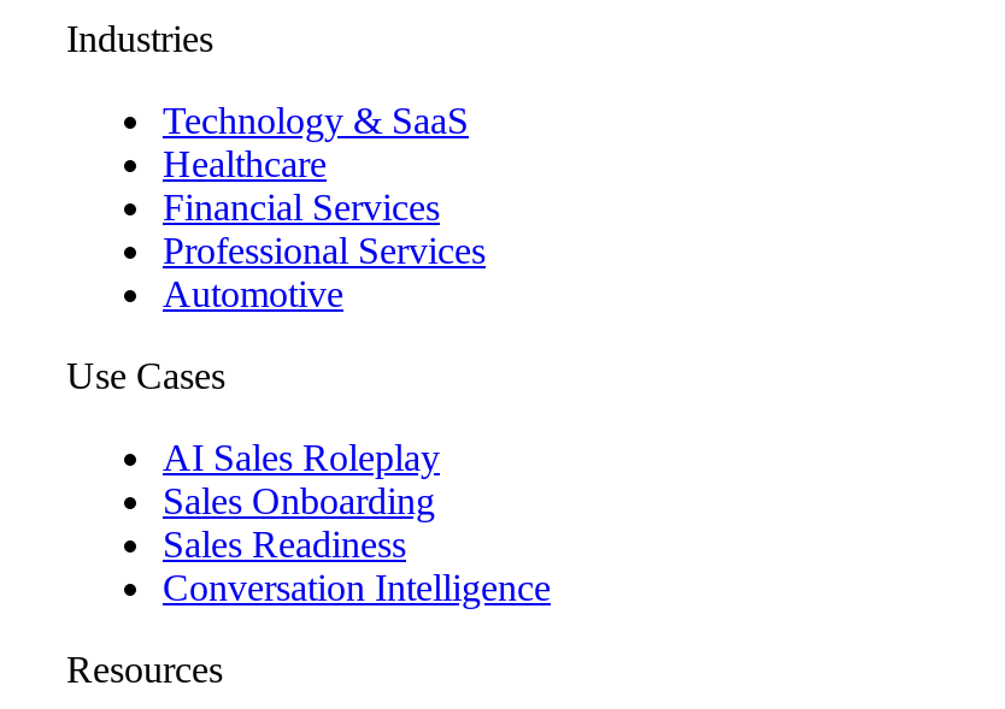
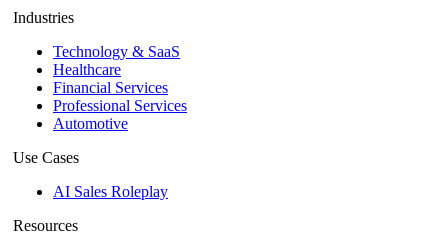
[163,481,551,609] Sales Onboarding | Sales Readiness | Conversation Intelligence -> none

